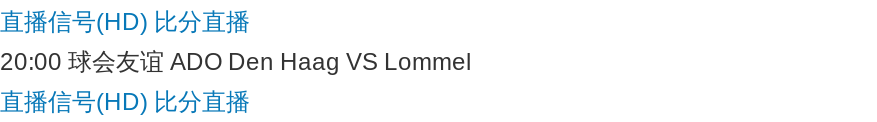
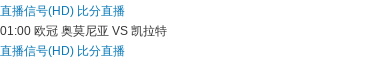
[0,48,472,76] 20:00 球会友谊ADO Den Haag VS Lommel -> [0,24,167,38] 01:00 欧冠奥莫尼亚 VS 凯拉特

